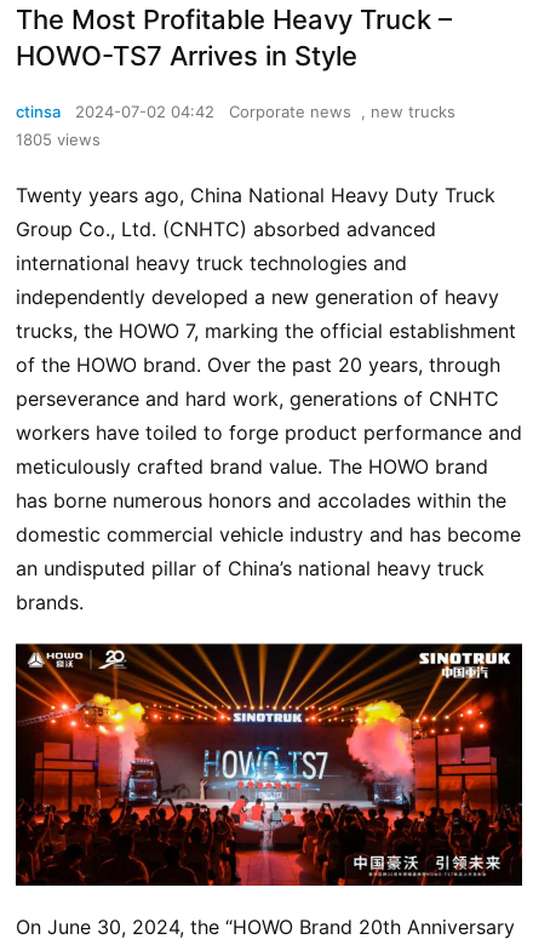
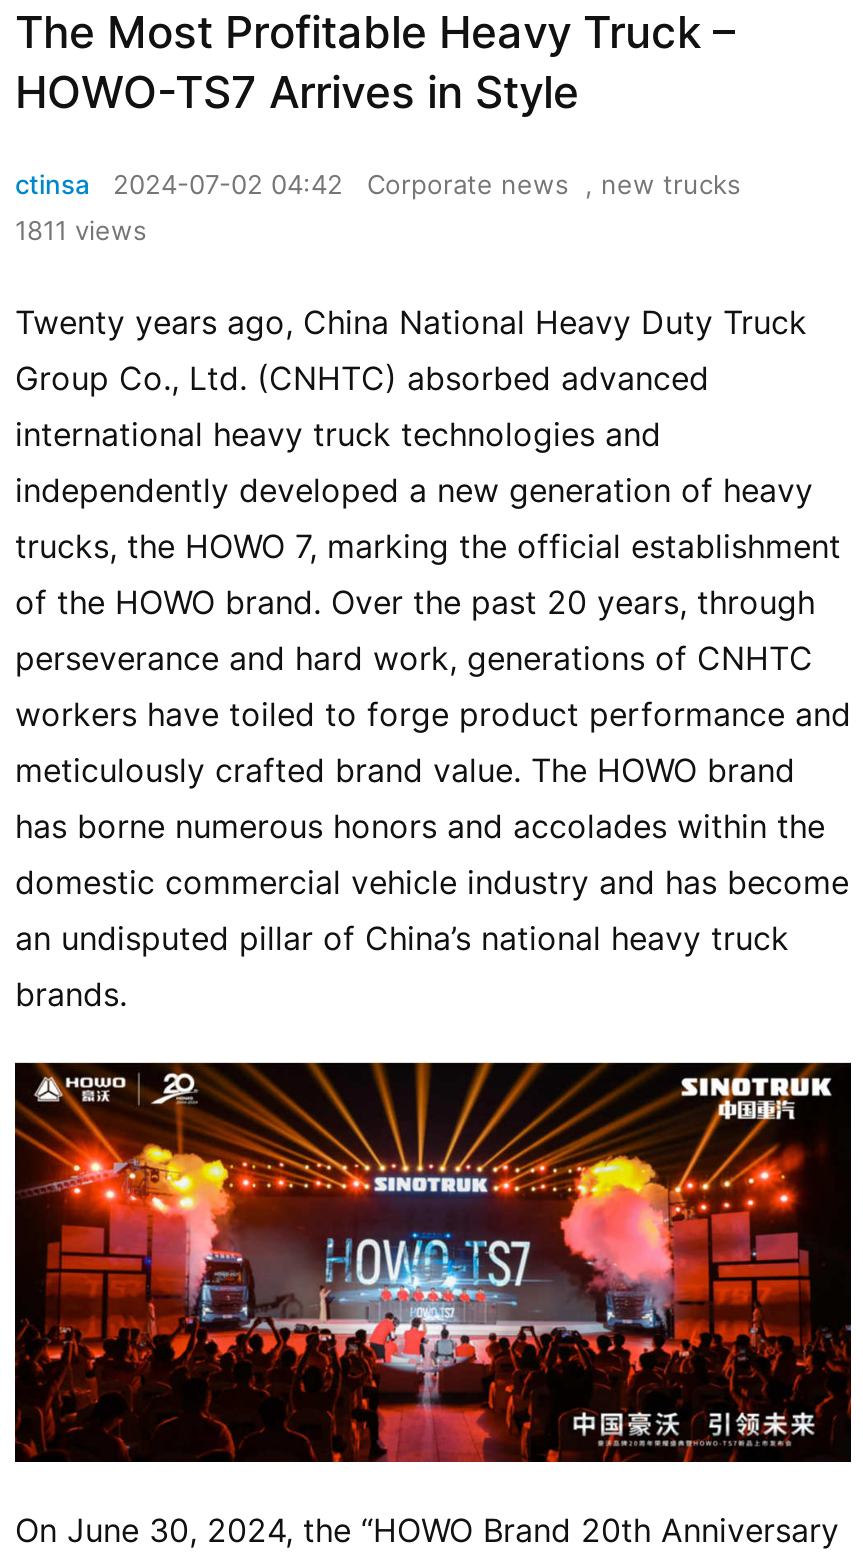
[16,130,101,149] 1805 views -> [15,214,147,246] 1811 views

